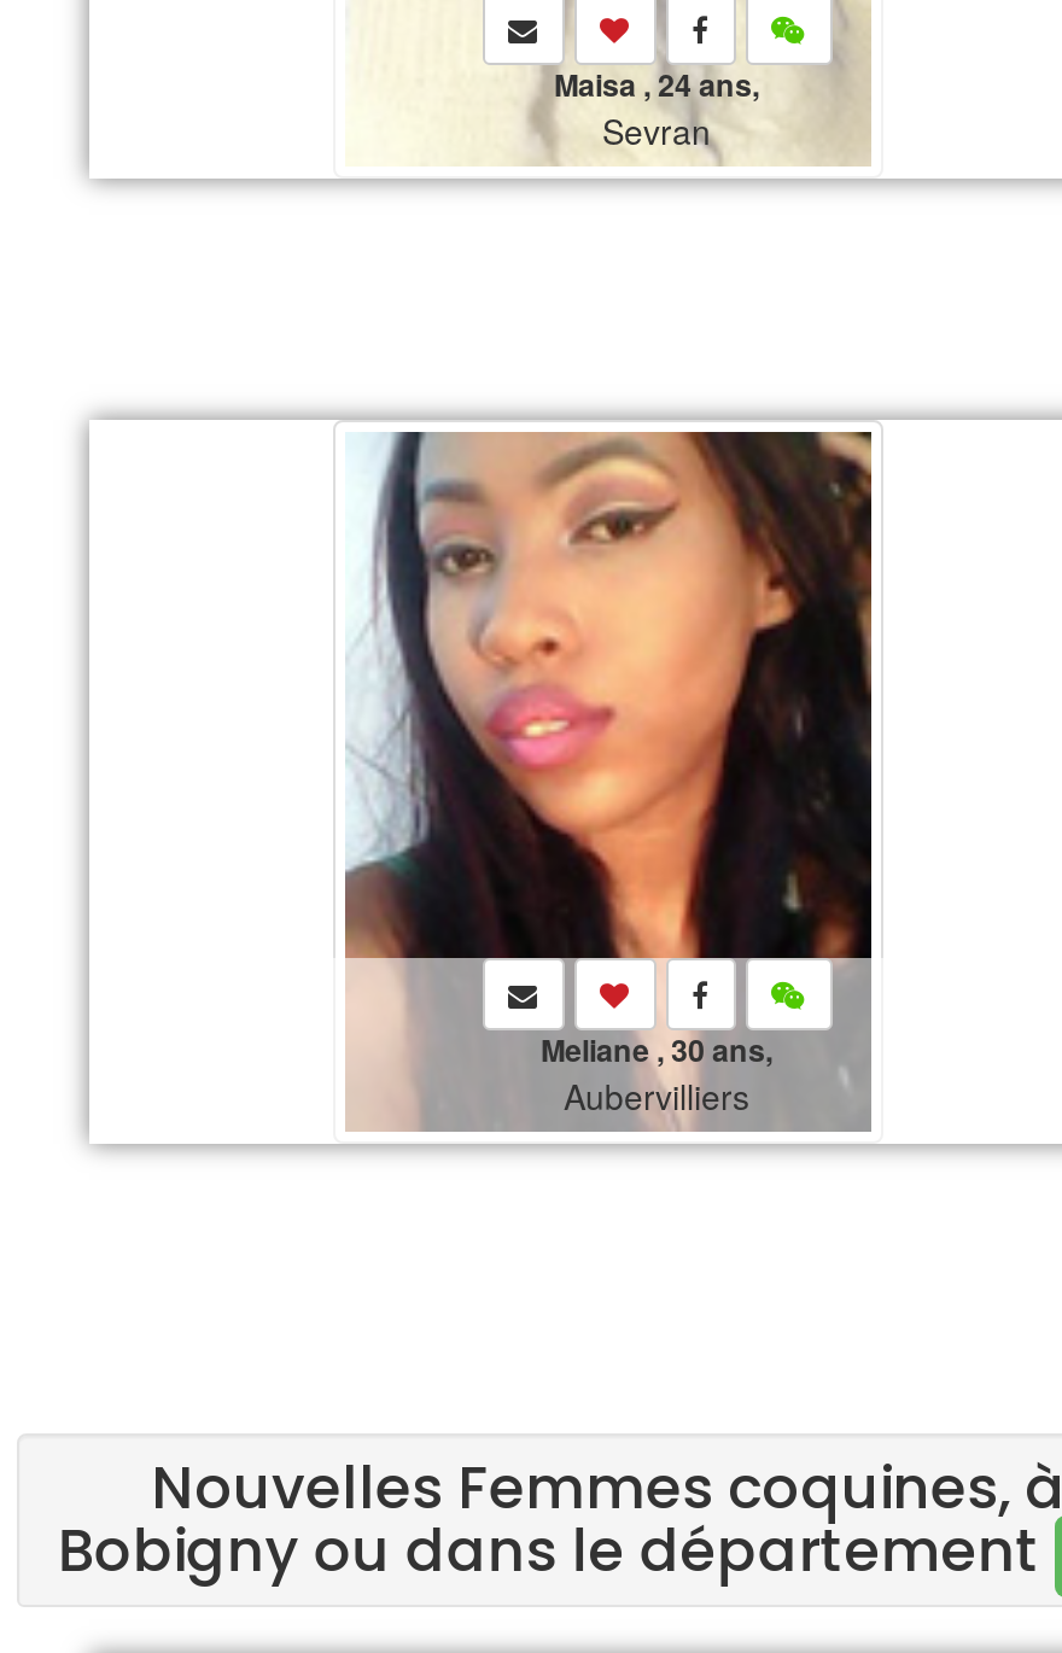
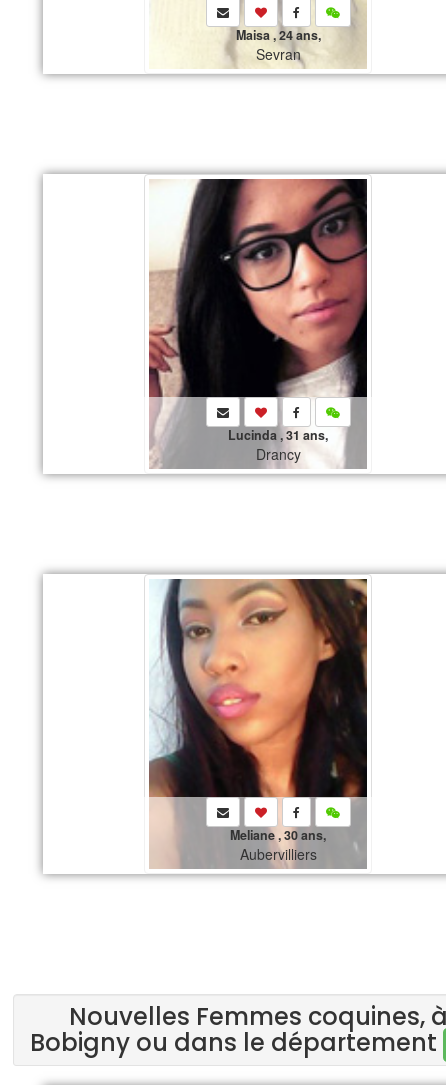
none -> [148,178,368,468] [image] | Lucinda , 31 ans, | Drancy

